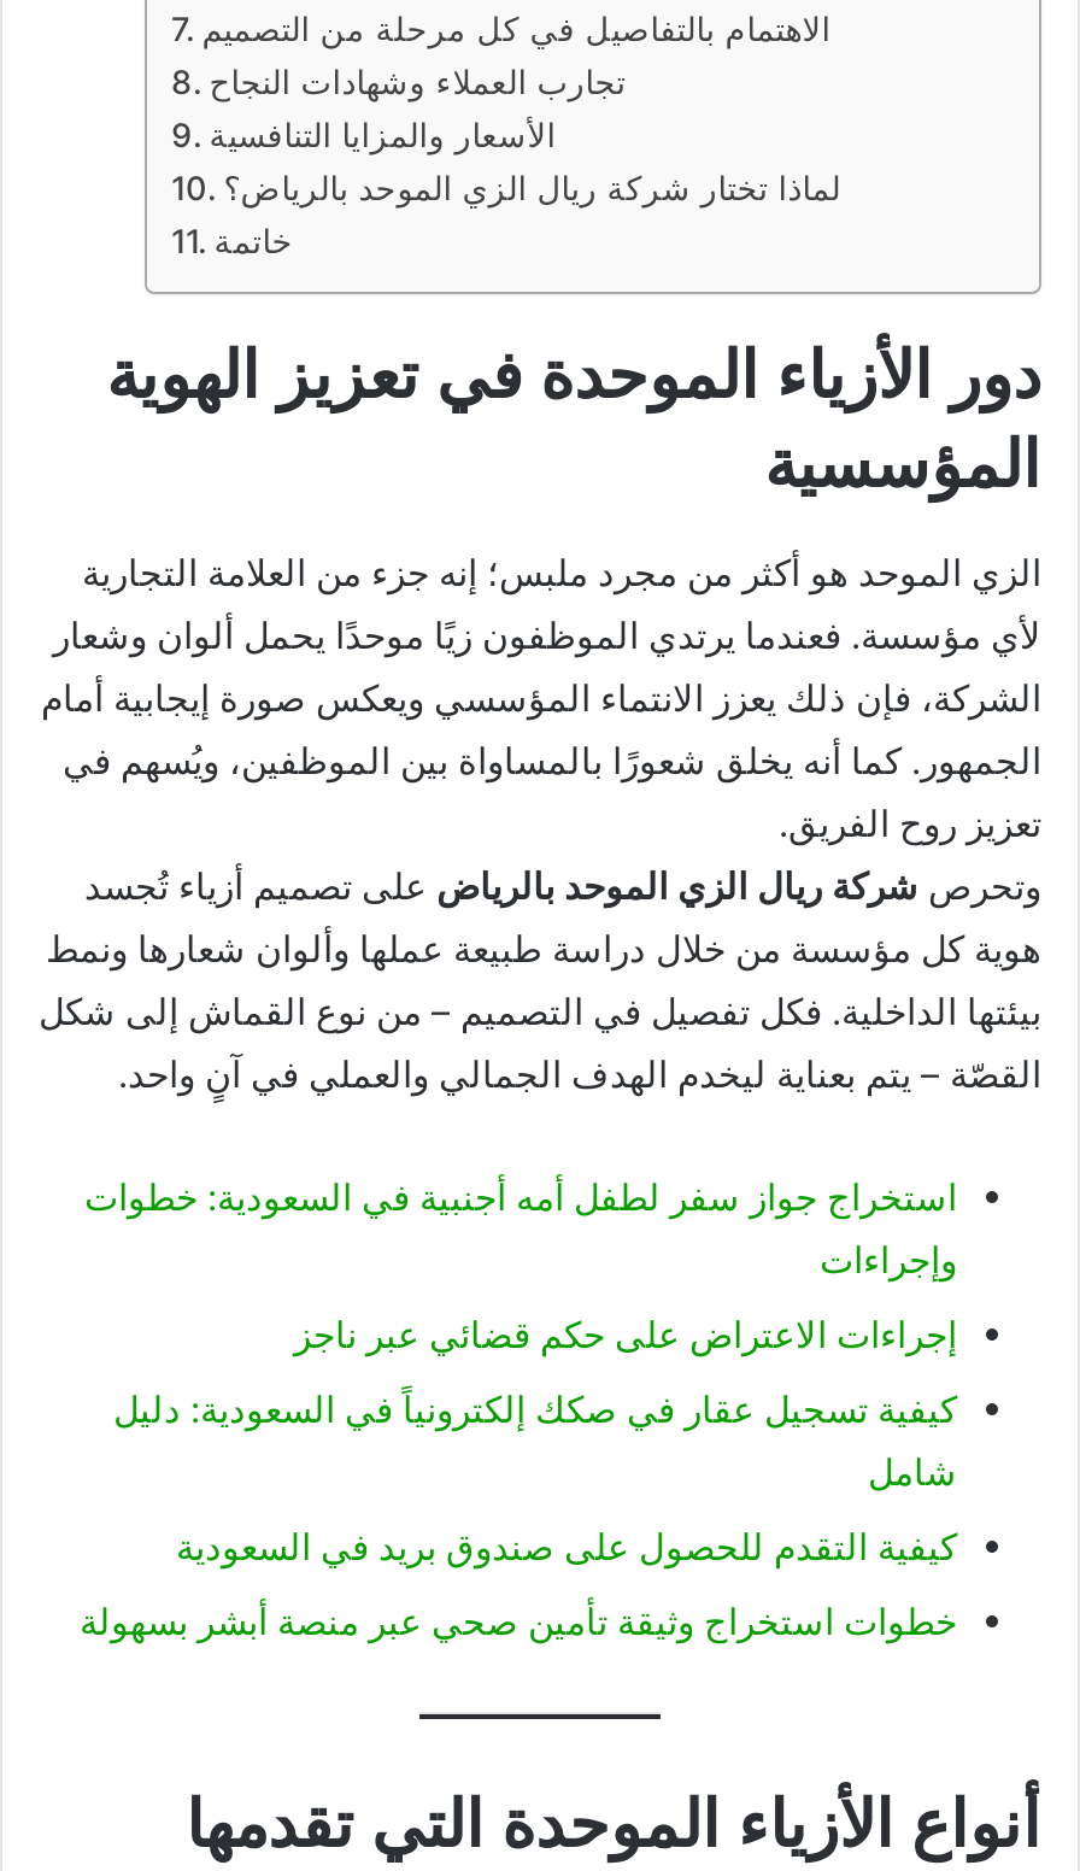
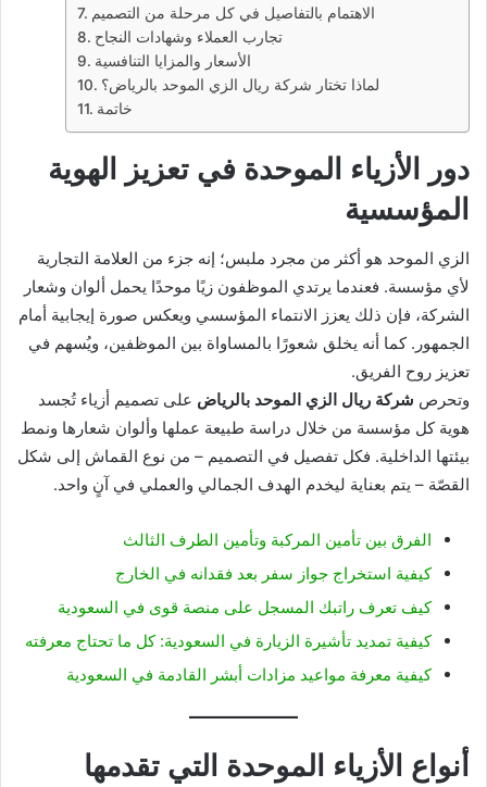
[84,1173,957,1282] استخراج جواز سفر لطفل أمه أجنبية في السعودية: خطوات | وإجراءات -> [123,529,432,550] الفرق بين تأمين المركبة وتأمين الطرف الثالث
[294,1311,957,1357] إجراءات الاعتراض على حكم قضائي عبر ناجز -> [115,563,432,583] كيفية استخراج جواز سفر بعد فقدانه في الخارج
[113,1386,957,1494] كيفية تسجيل عقار في صكك إلكترونياً في السعودية: دليل | شامل -> [58,596,432,617] كيف تعرف راتبك المسجل على منصة قوى في السعودية
[176,1523,957,1569] كيفية التقدم للحصول على صندوق بريد في السعودية -> [25,630,432,651] كيفية تمديد تأشيرة الزيارة في السعودية: كل ما تحتاج معرفته
[80,1598,957,1644] خطوات استخراج وثيقة تأمين صحي عبر منصة أبشر بسهولة -> [66,664,432,684] كيفية معرفة مواعيد مزادات أبشر القادمة في السعودية

